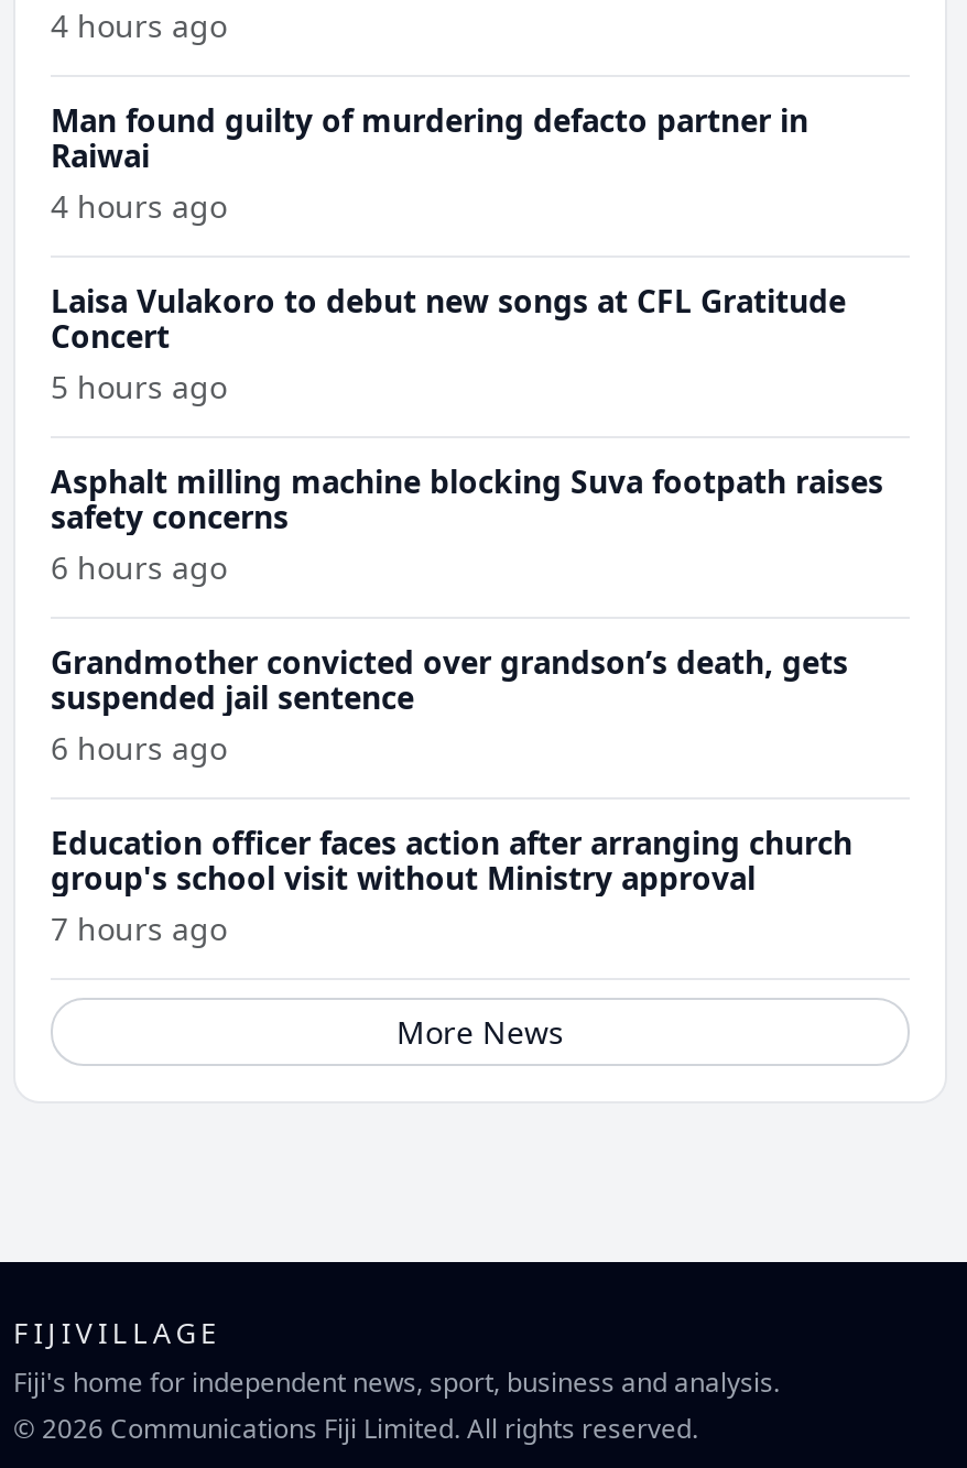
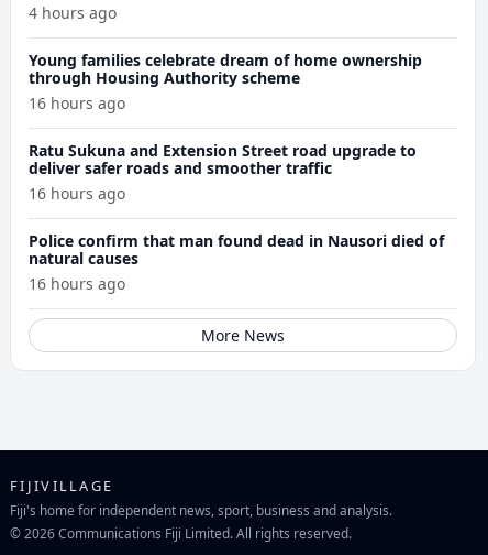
[51,99,883,950] Man found guilty of murdering defacto partner in | Raiwai | 4 hours ago | Laisa Vulakoro to debut new songs at CFL Gratitude | Concert | 5 hours ago | Asphalt milling machine blocking Suva footpath raises | safety concerns | 6 hours ago | Grandmother convicted over grandson’s death, gets | suspended jail sentence | 6 hours ago | Education officer faces action after arranging church | group's school visit without Ministry approval | 7 hours ago -> [29,50,444,294] Young families celebrate dream of home ownership | through Housing Authority scheme | 16 hours ago | Ratu Sukuna and Extension Street road upgrade to | deliver safer roads and smoother traffic | 16 hours ago | Police confirm that man found dead in Nausori died of | natural causes | 16 hours ago

